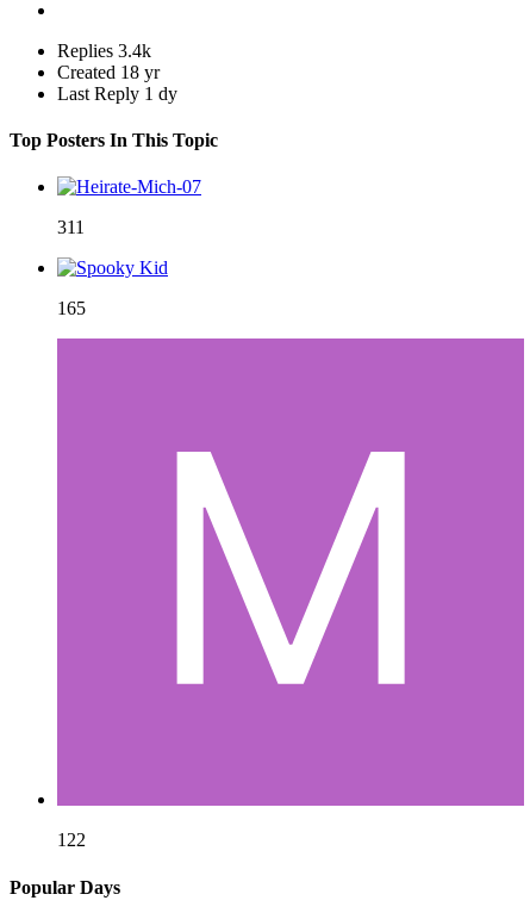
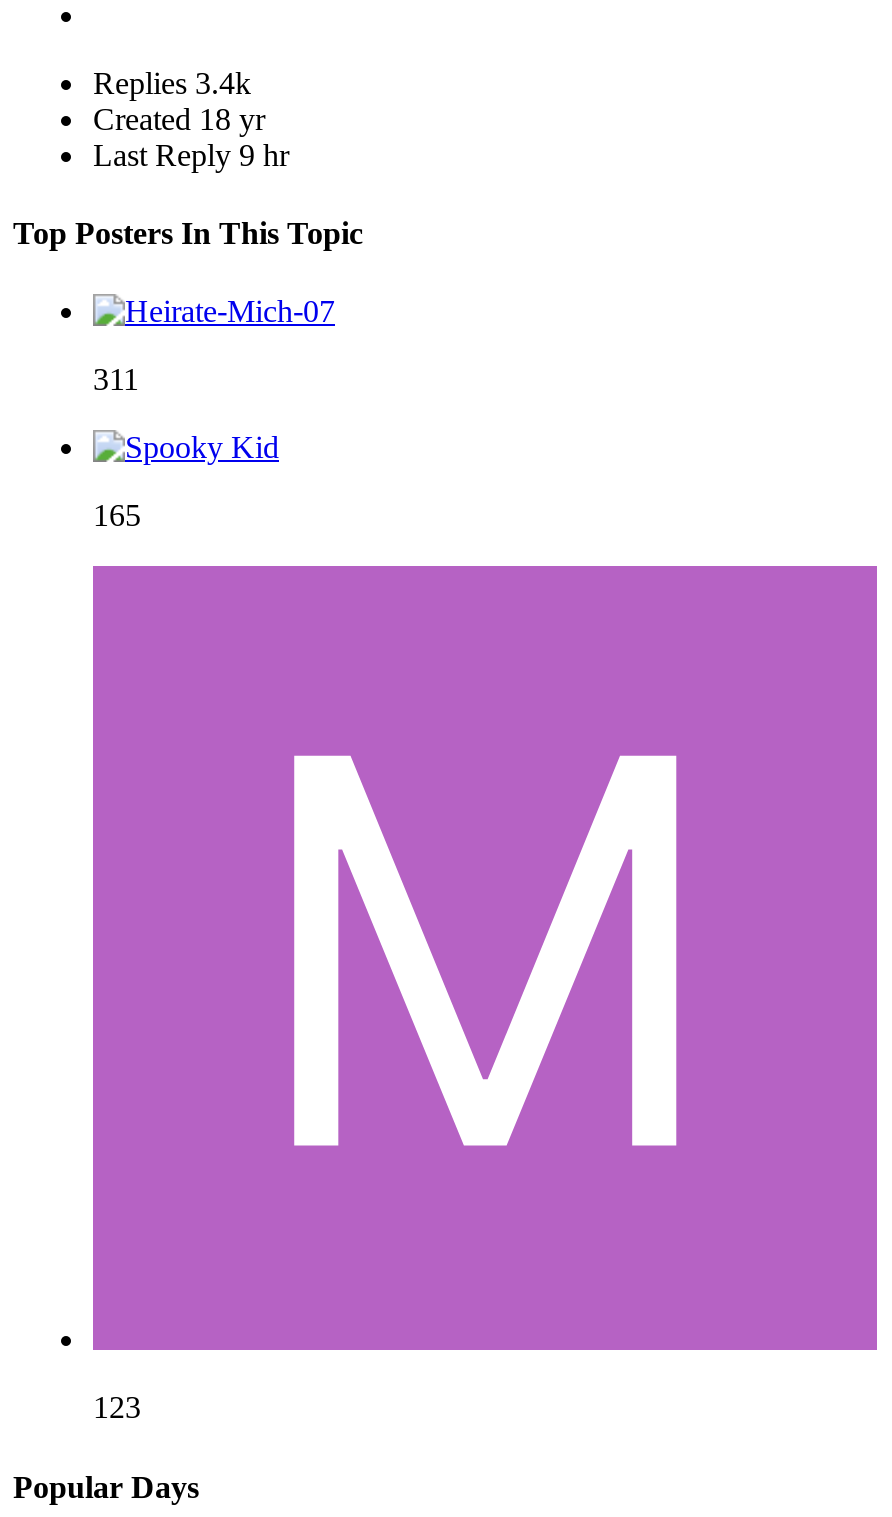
[57,83,177,103] Last Reply 1 dy -> [93,138,289,172] Last Reply 9 hr
[57,830,86,850] 122 -> [93,1391,141,1425] 123

